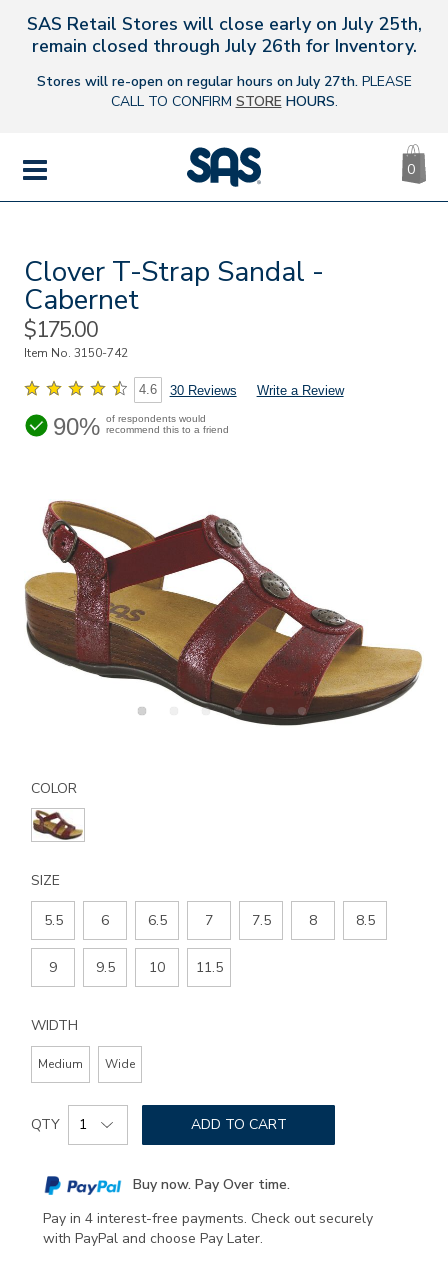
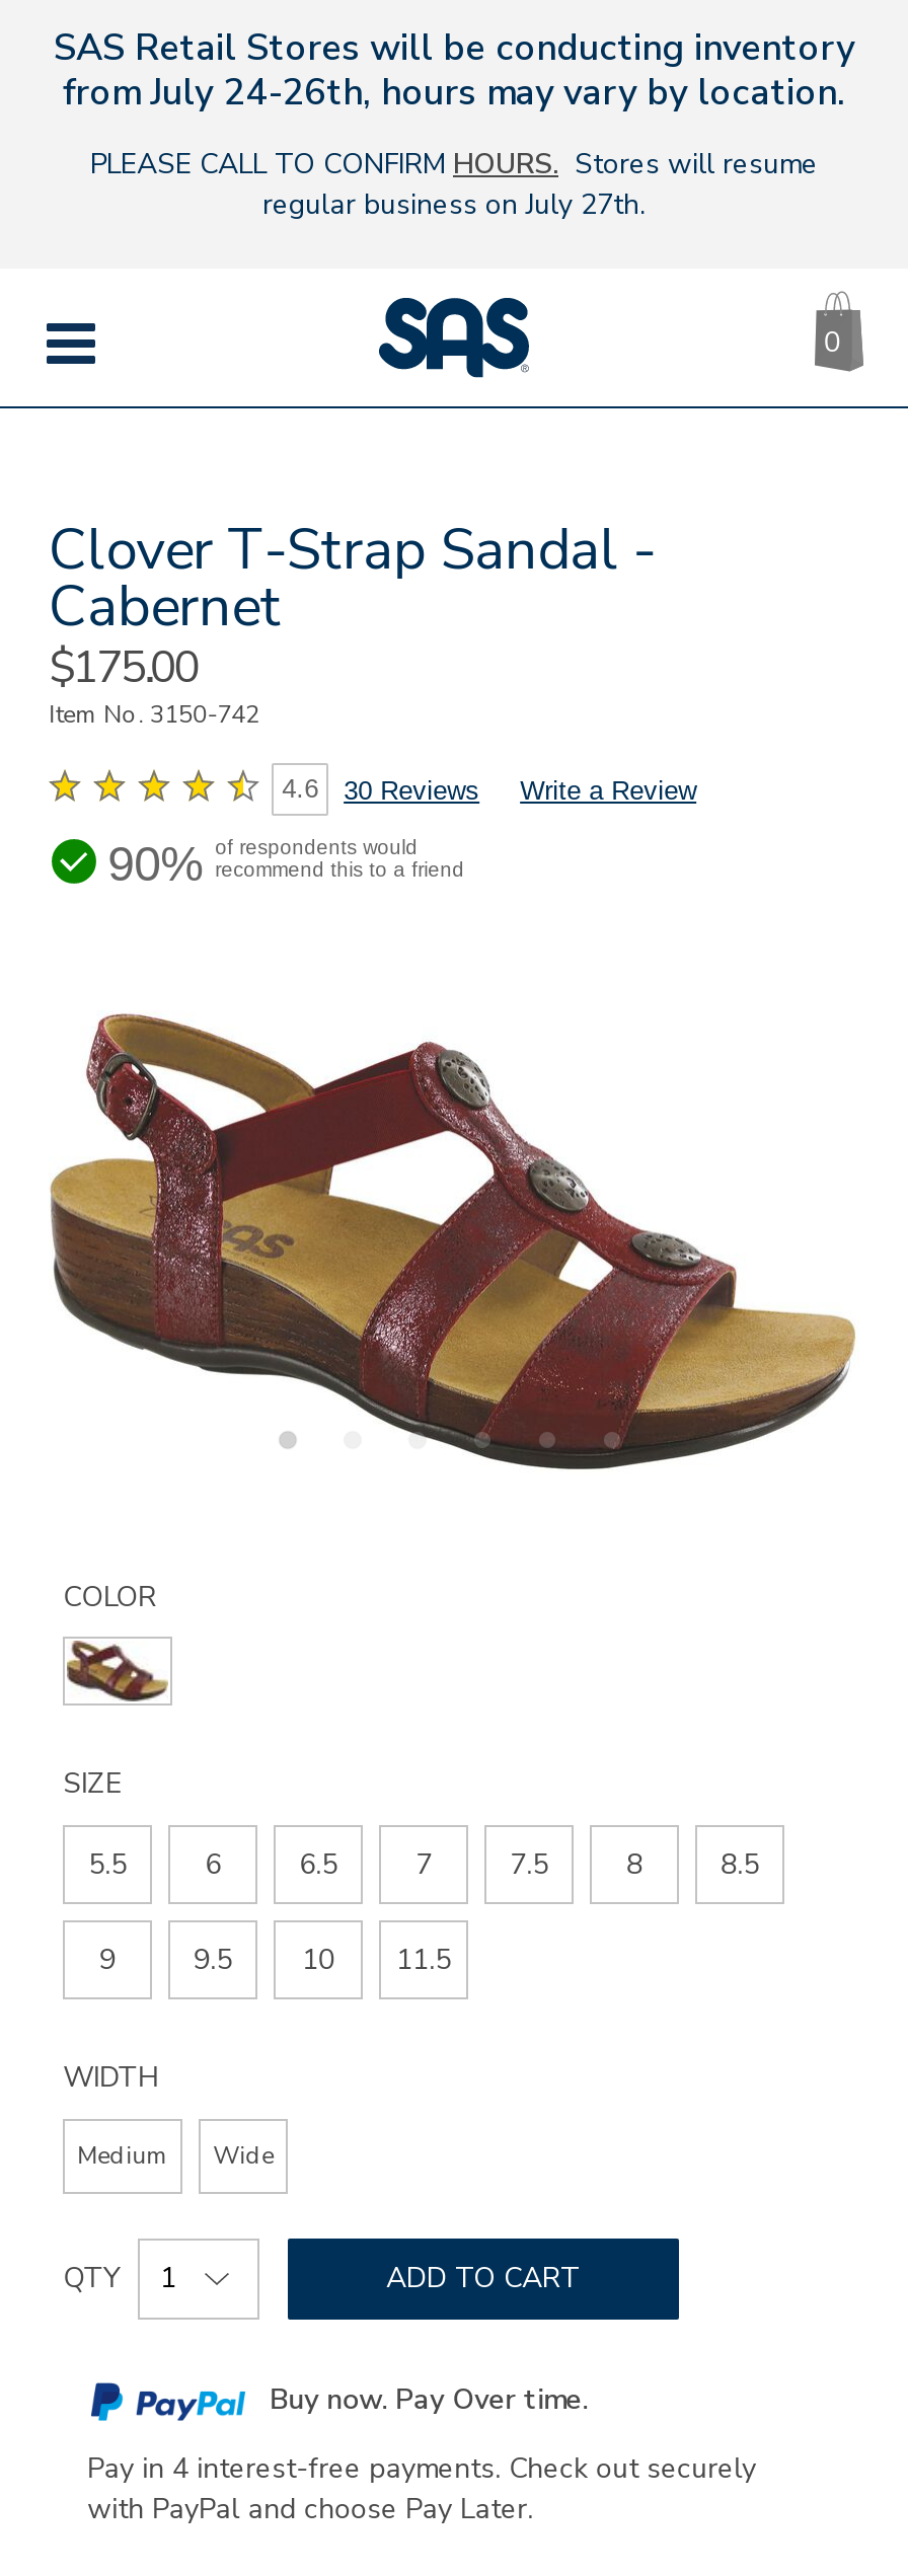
[26,12,421,58] SAS Retail Stores will close early on July 25th, | remain closed through July 26th for Inventory. -> [54,23,854,117] SAS Retail Stores will be conducting inventory | from July 24-26th, hours may vary by location.
[36,72,411,111] Stores will re-open on regular hours on July 27th. PLEASE | CALL TO CONFIRM STORE HOURS. -> [90,145,818,224] PLEASE CALL TO CONFIRM HOURS. Stores will resume | regular business on July 27th.

